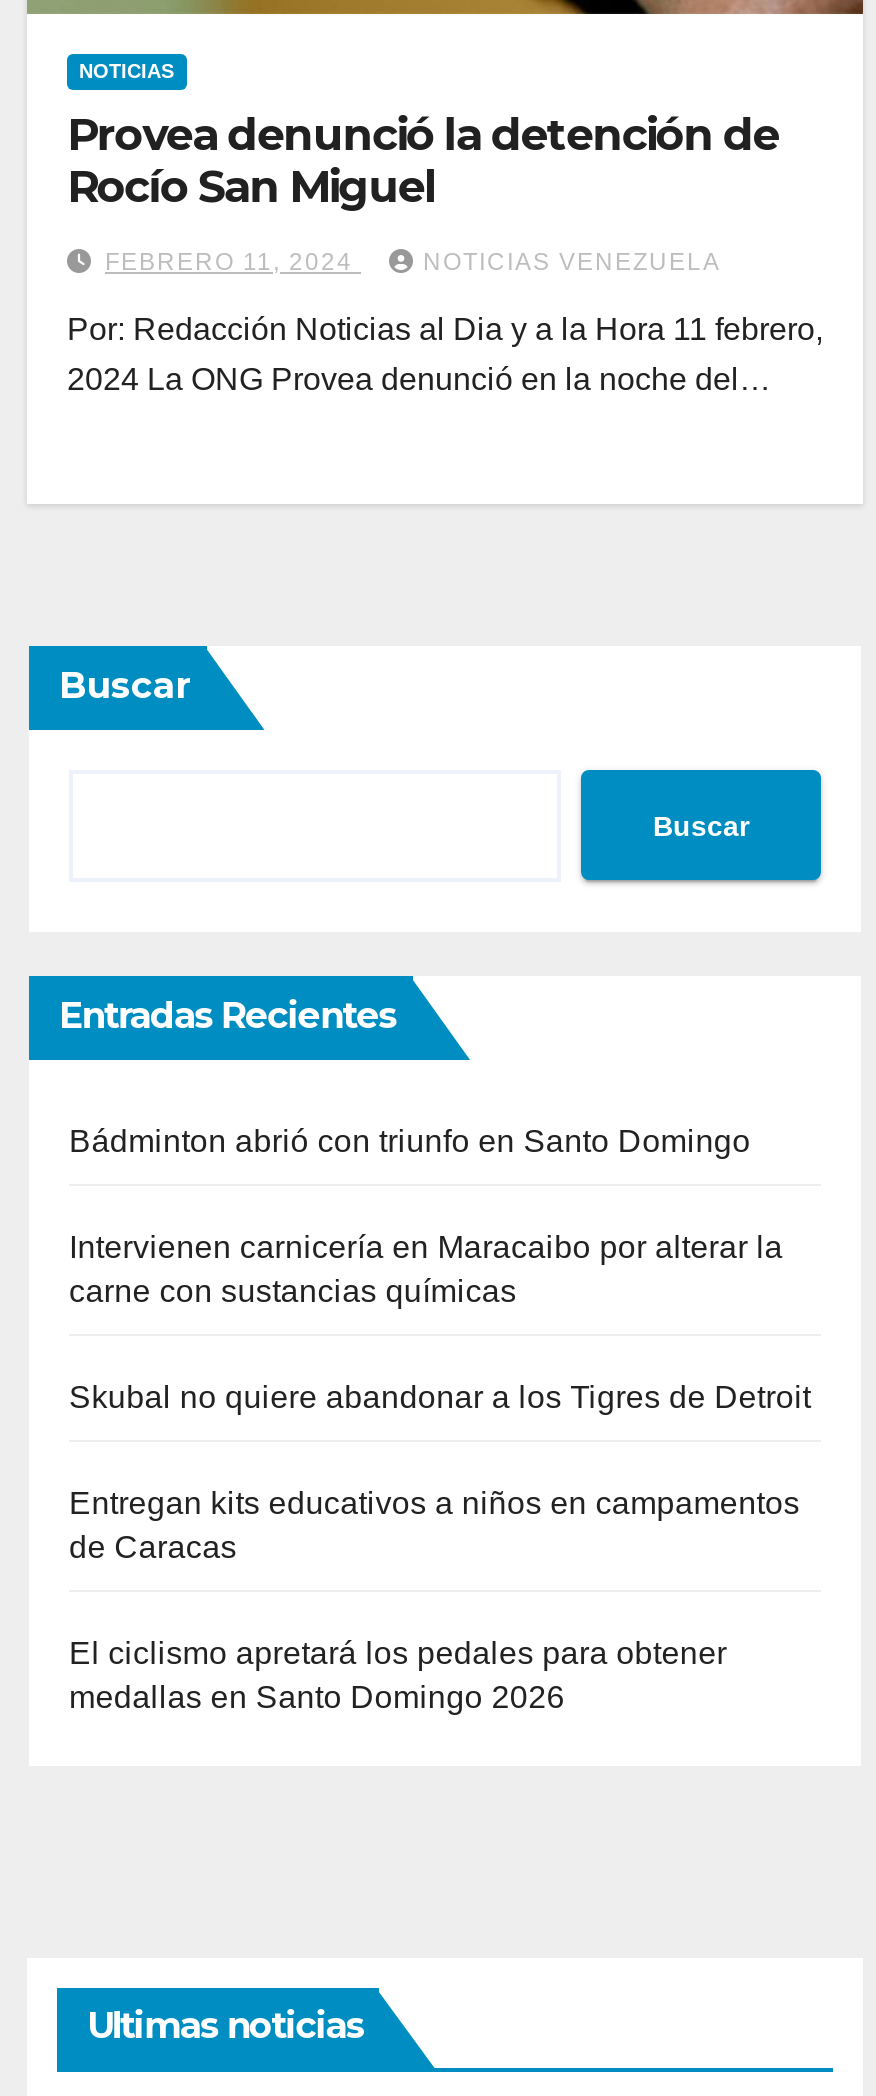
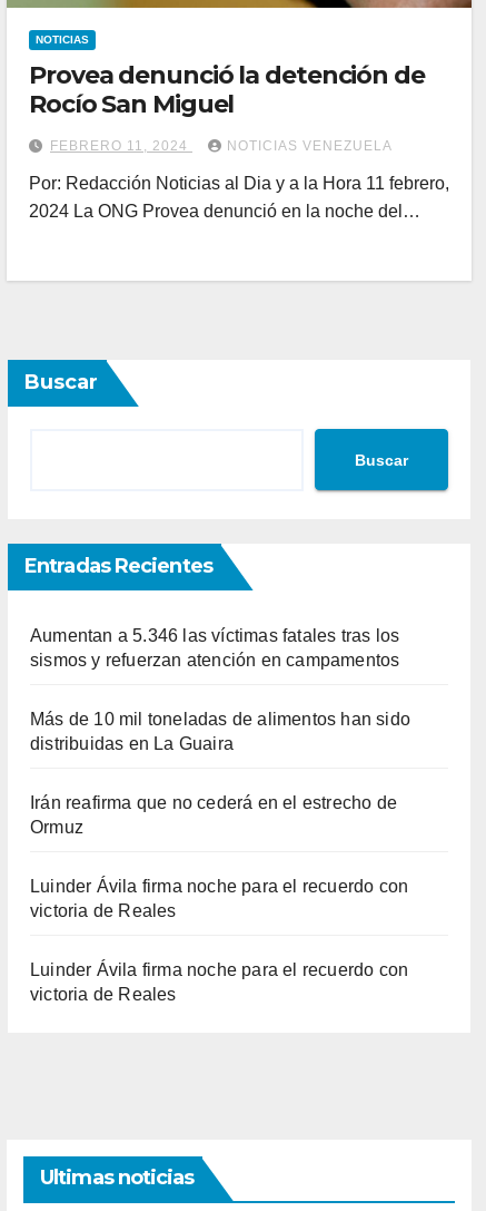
[69,1125,751,1159] Bádminton abrió con triunfo en Santo Domingo -> [30,626,400,670] Aumentan a 5.346 las víctimas fatales tras los | sismos y refuerzan atención en campamentos
[69,1231,783,1309] Intervienen carnicería en Maracaibo por alterar la | carne con sustancias químicas -> [30,710,410,753] Más de 10 mil toneladas de alimentos han sido | distribuidas en La Guaira
[69,1381,811,1415] Skubal no quiere abandonar a los Tigres de Detroit -> [30,794,397,837] Irán reafirma que no cederá en el estrecho de | Ormuz
[69,1487,800,1565] Entregan kits educativos a niños en campamentos | de Caracas -> [30,877,408,921] Luinder Ávila firma noche para el recuerdo con | victoria de Reales
[69,1637,727,1715] El ciclismo apretará los pedales para obtener | medallas en Santo Domingo 2026 -> [30,961,408,1004] Luinder Ávila firma noche para el recuerdo con | victoria de Reales

